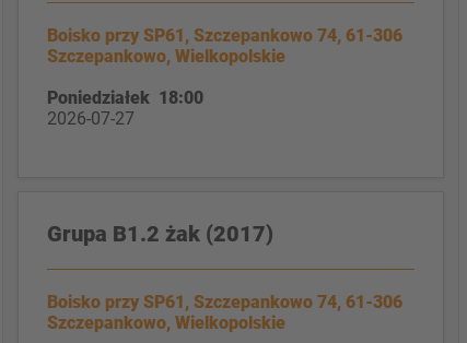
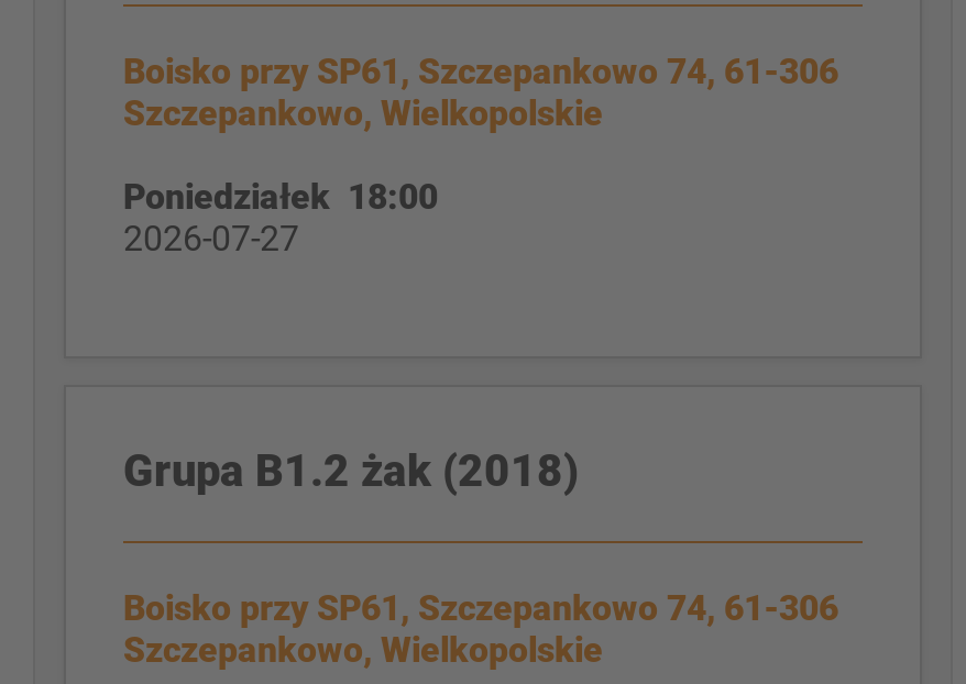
[47,221,273,247] Grupa B1.2 żak (2017) -> [123,444,579,497] Grupa B1.2 żak (2018)

